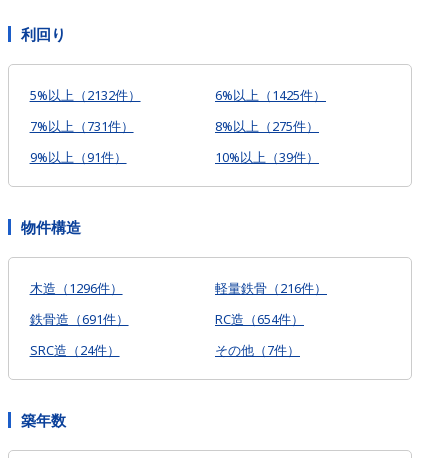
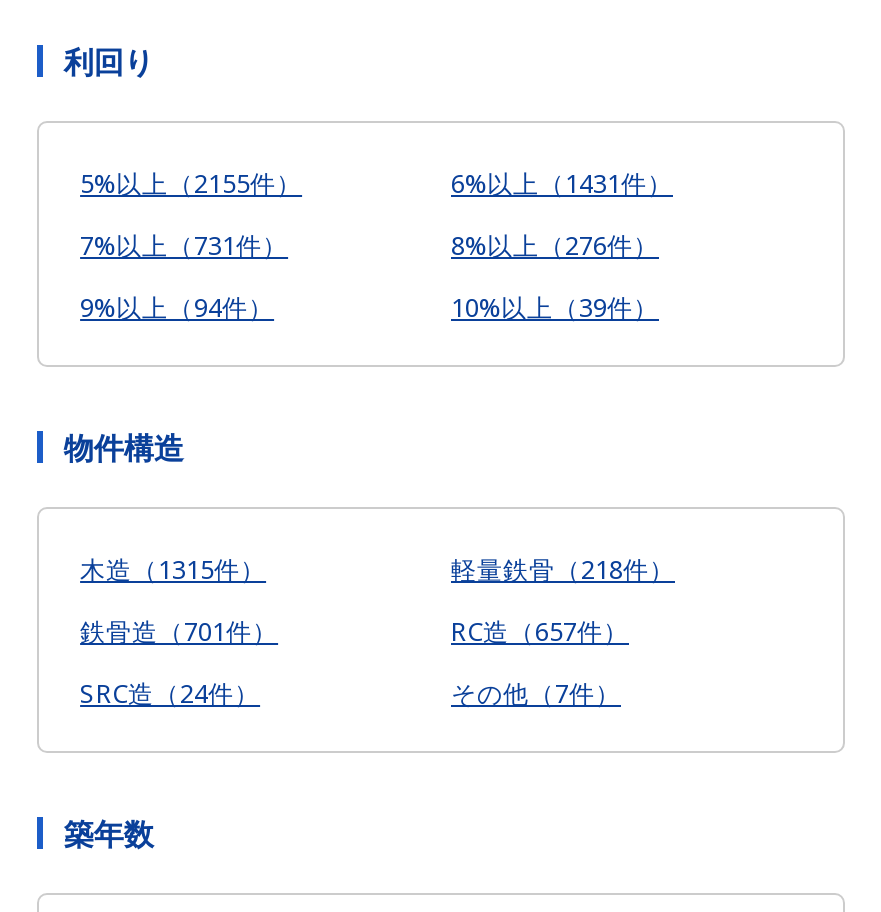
[29,87,140,104] 5%以上（2132件） -> [80,167,302,201] 5%以上（2155件）
[215,87,326,104] 6%以上（1425件） -> [451,167,673,201] 6%以上（1431件）
[215,118,319,135] 8%以上（275件） -> [451,229,659,263] 8%以上（276件）
[29,149,126,166] 9%以上（91件） -> [80,291,274,325] 9%以上（94件）
[29,280,122,297] 木造（1296件） -> [80,553,266,587] 木造（1315件）
[215,280,327,297] 軽量鉄骨（216件） -> [451,553,675,587] 軽量鉄骨（218件）
[29,311,128,328] 鉄骨造（691件） -> [80,615,278,649] 鉄骨造（701件）
[215,311,304,328] RC造（654件） -> [451,615,629,649] RC造（657件）

